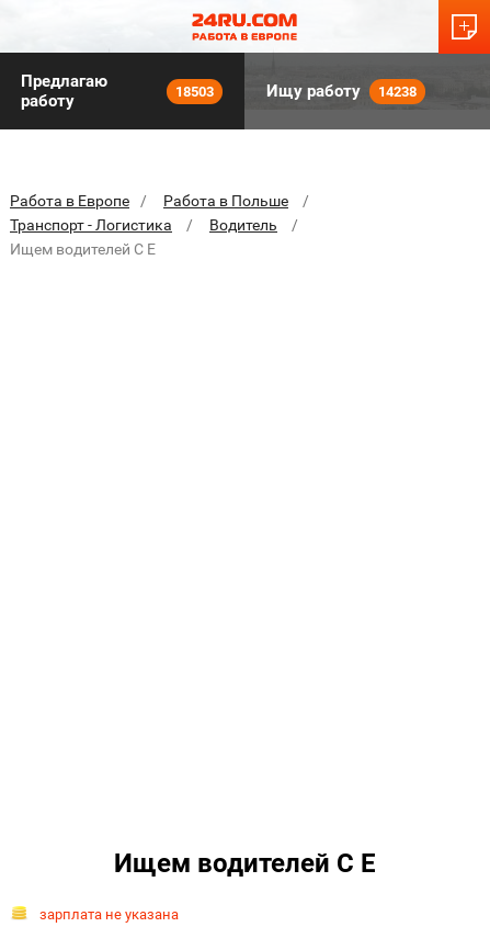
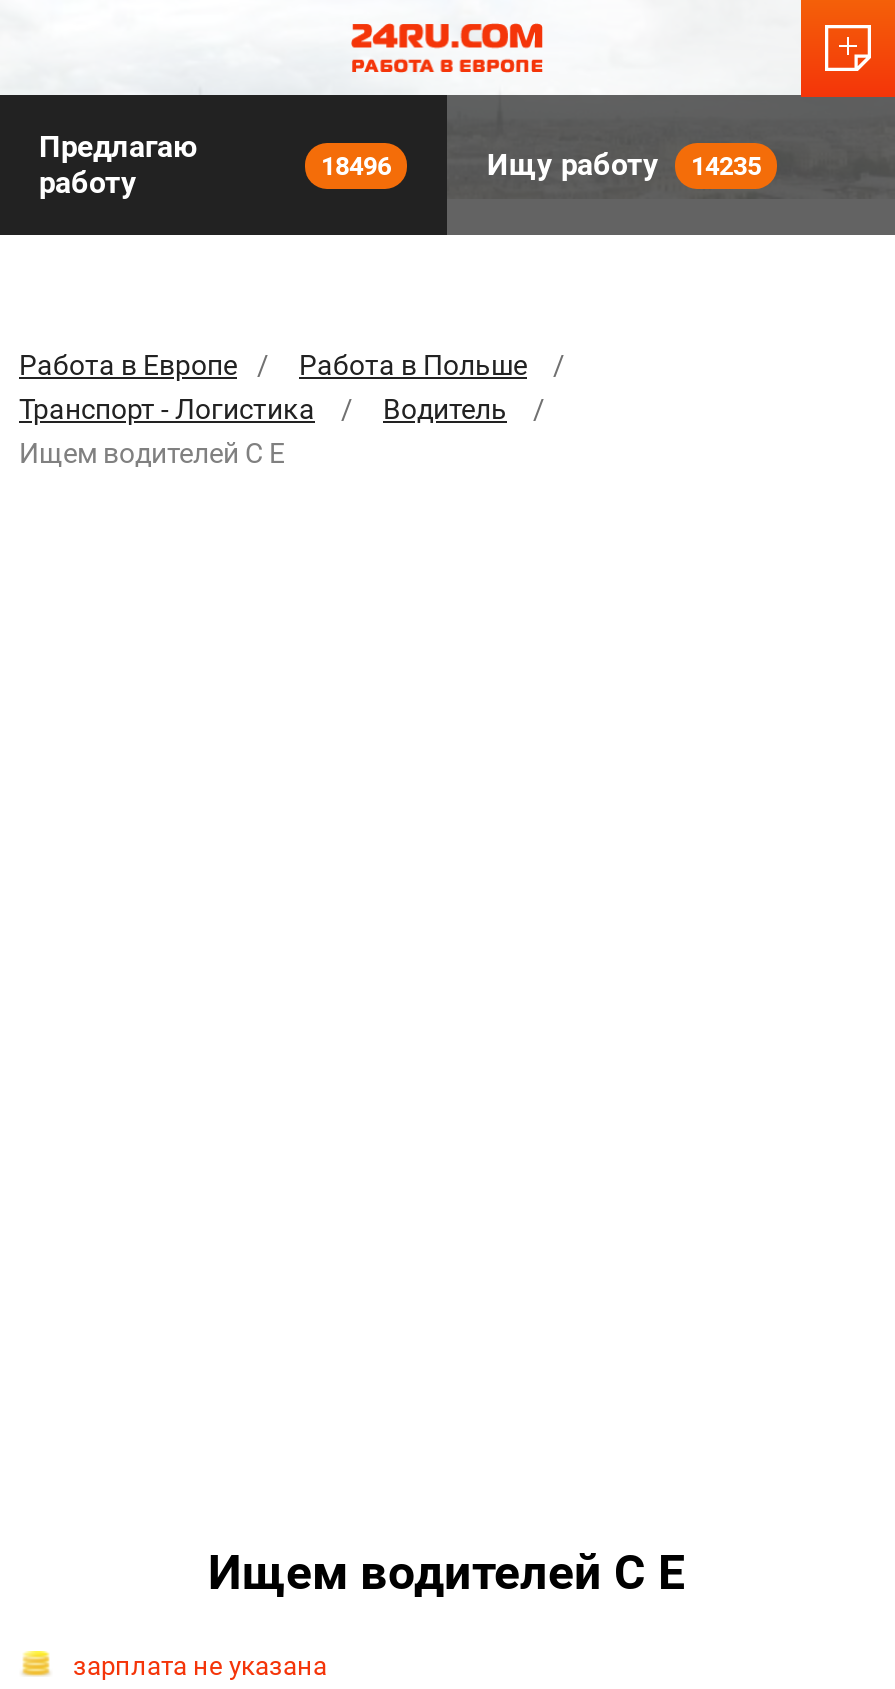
[175,83,214,99] 18503 -> [321,150,391,180] 18496
[266,81,417,101] Ищу работу 14238 -> [487,147,761,183] Ищу работу 14235

